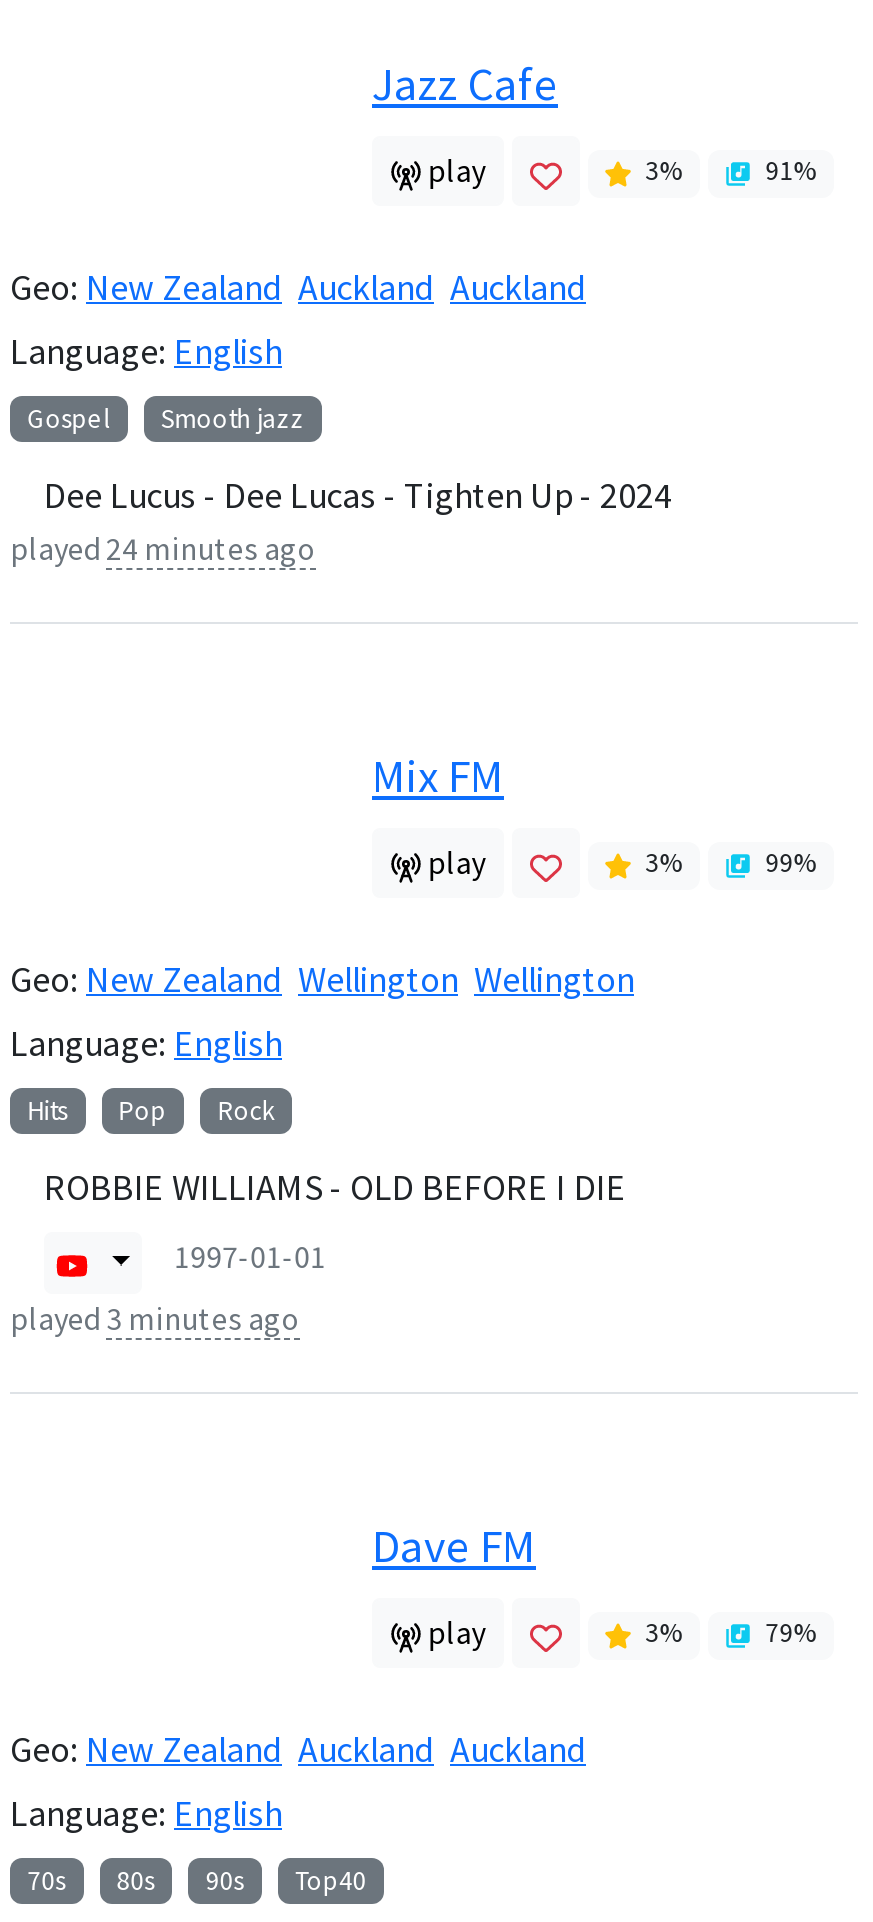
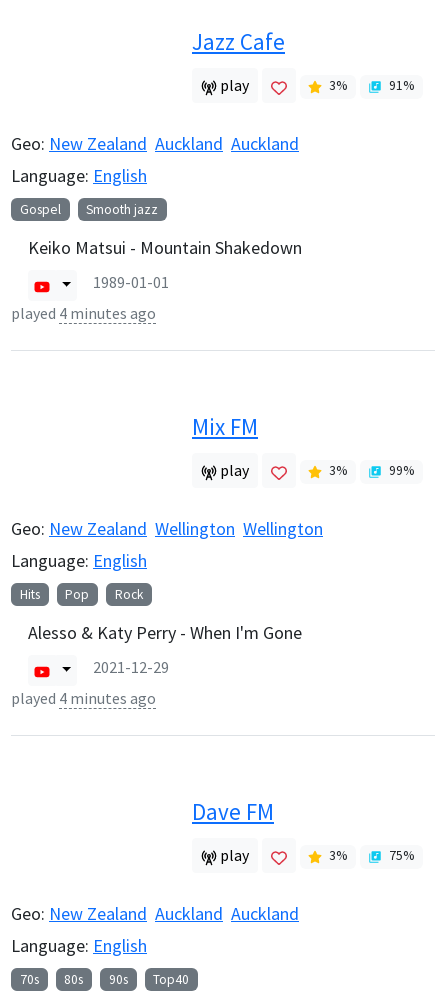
[10,472,672,568] Dee Lucus - Dee Lucas - Tighten Up - 2024 | played 24 minutes ago -> [11,236,302,323] Keiko Matsui - Mountain Shakedown | 1989-01-01 | played 4 minutes ago
[44,1164,626,1210] ROBBIE WILLIAMS - OLD BEFORE I DIE -> [28,621,302,644] Alesso & Katy Perry - When I'm Gone
[174,1238,326,1276] 1997-01-01 -> [93,658,169,677] 2021-12-29
[10,1300,300,1338] played 3 minutes ago -> [11,689,156,708] played 4 minutes ago
[766,1617,816,1651] 79% -> [389,847,414,864] 75%

